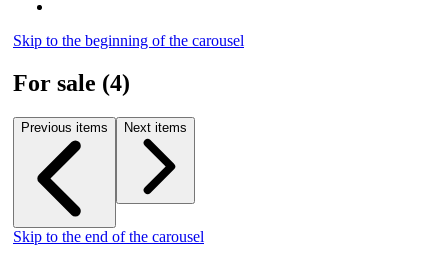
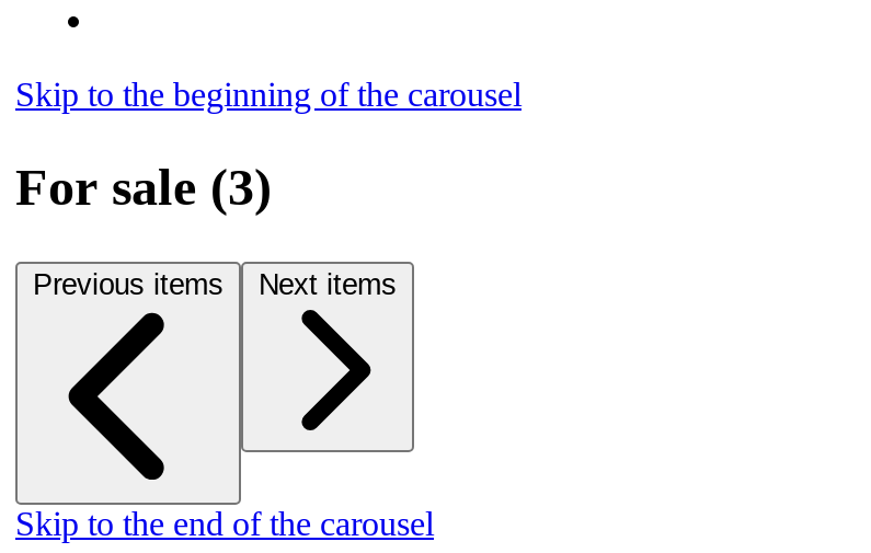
[13,70,130,96] For sale (4) -> [15,158,272,215] For sale (3)

